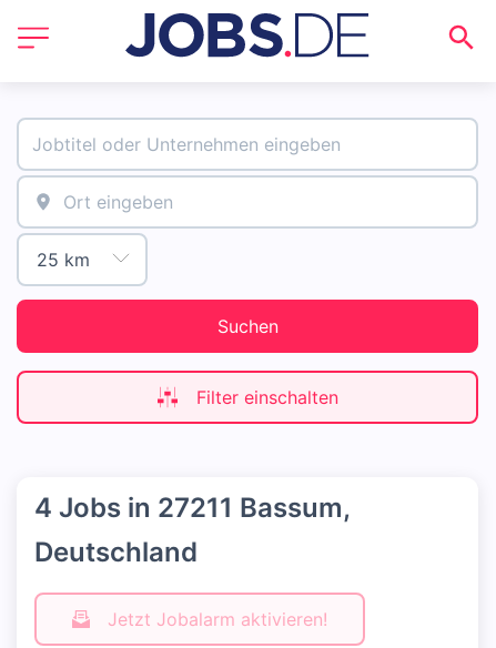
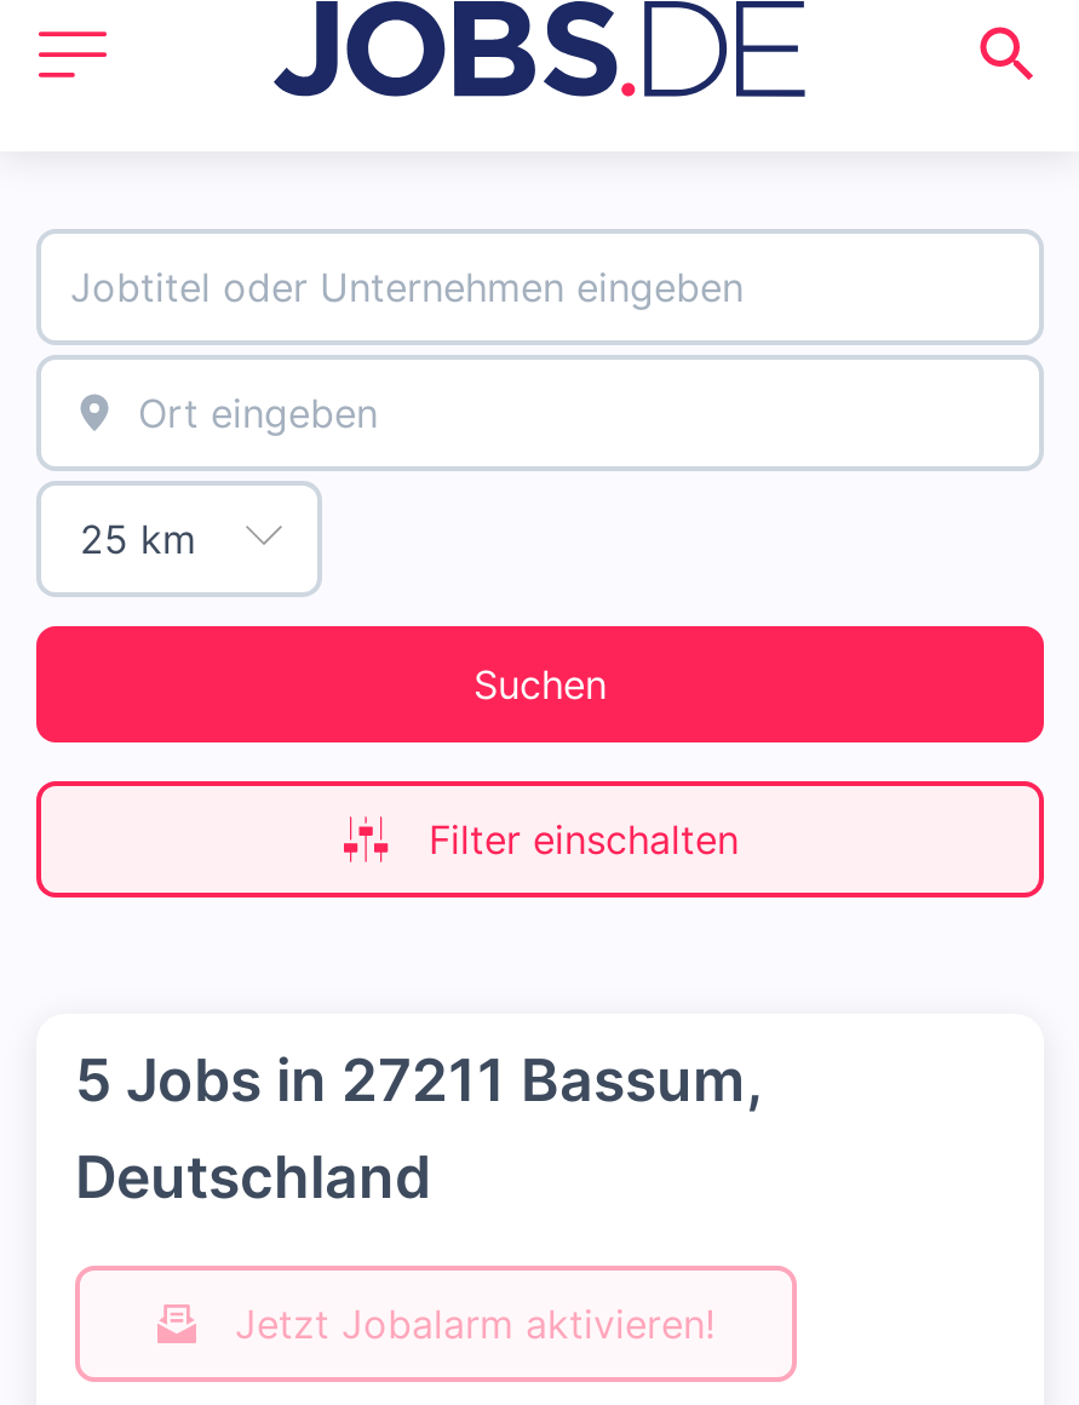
[34,492,350,524] 4 Jobs in 27211 Bassum, -> [75,1045,761,1116] 5 Jobs in 27211 Bassum,

